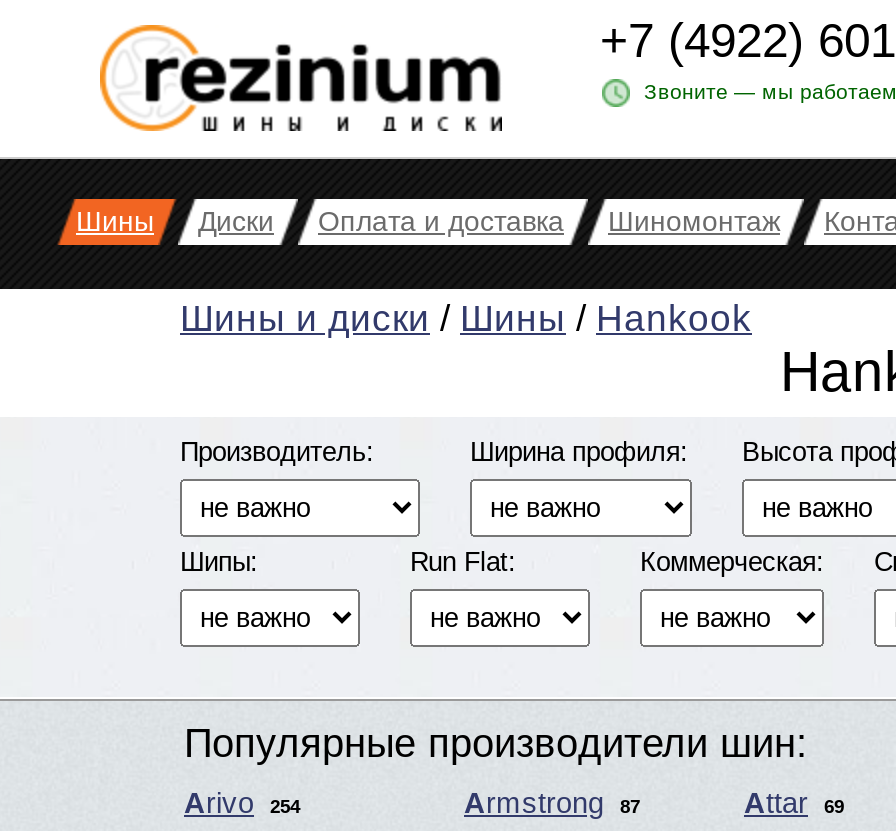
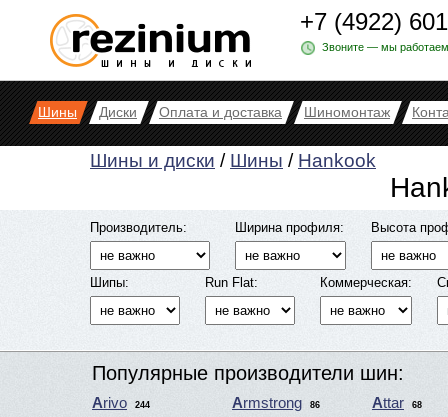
[206,787,300,819] Arivo 254 -> [103,395,150,411] Arivo 244
[486,787,640,819] Armstrong 87 -> [243,395,320,411] Armstrong 86
[766,787,844,819] Attar 69 -> [383,395,422,411] Attar 68

